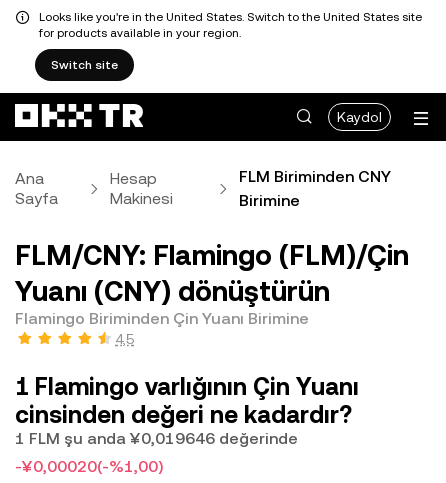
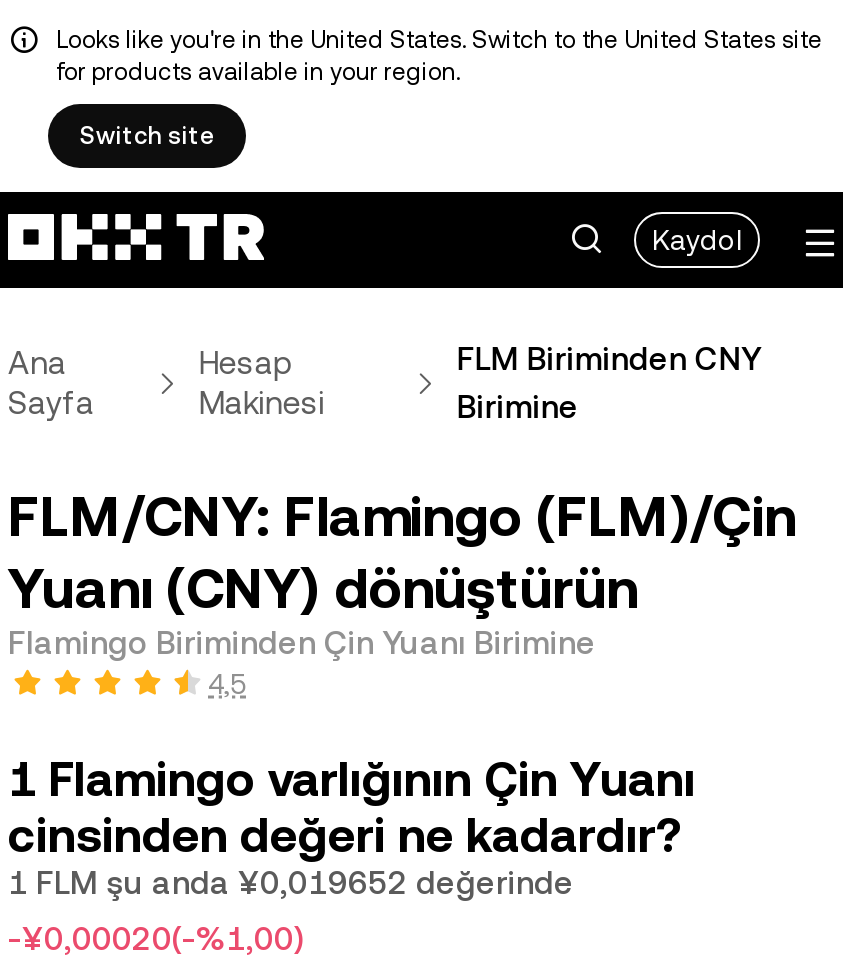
[15,429,298,448] 1 FLM şu anda ¥0,019646 değerinde -> [8,864,574,902] 1 FLM şu anda ¥0,019652 değerinde

